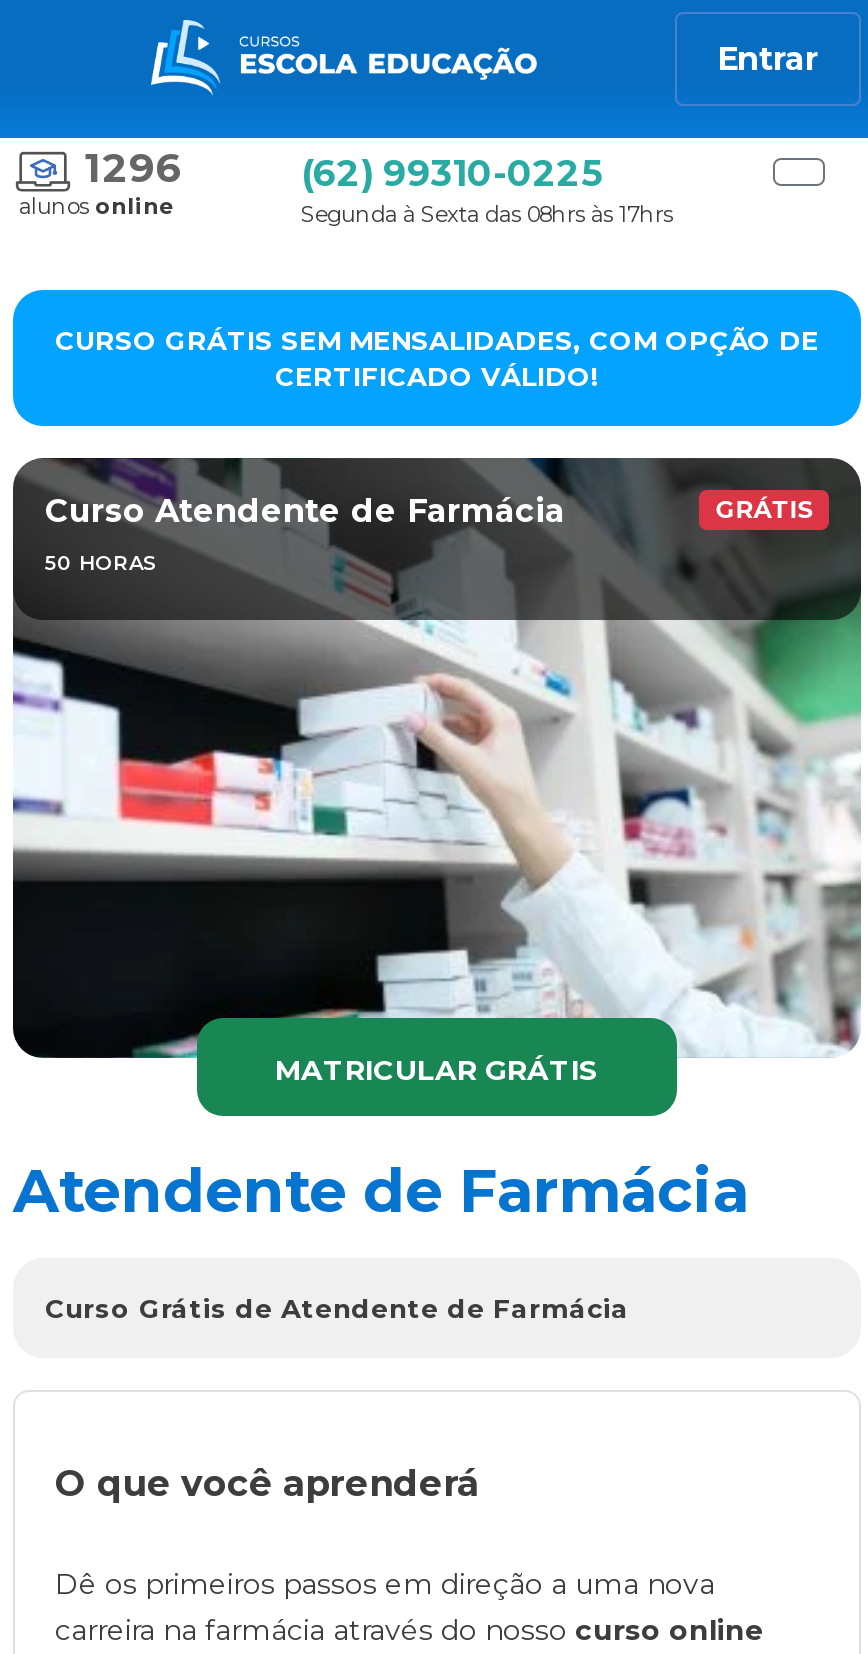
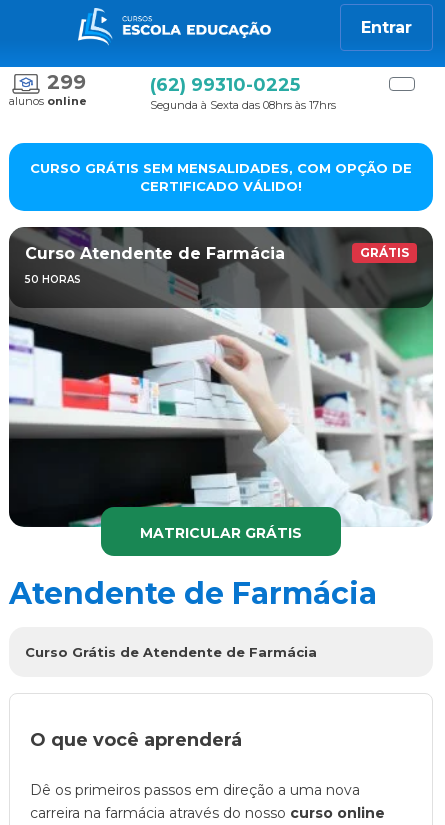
[85,144,181,192] 1296 -> [46,70,85,94] 299

